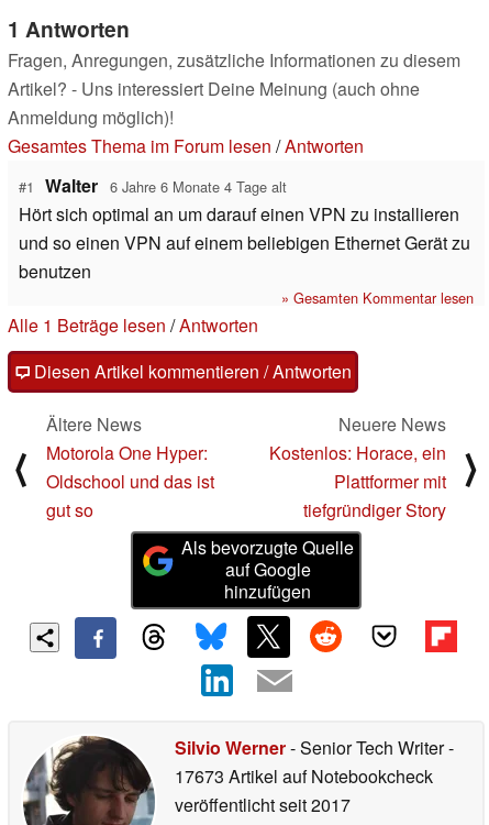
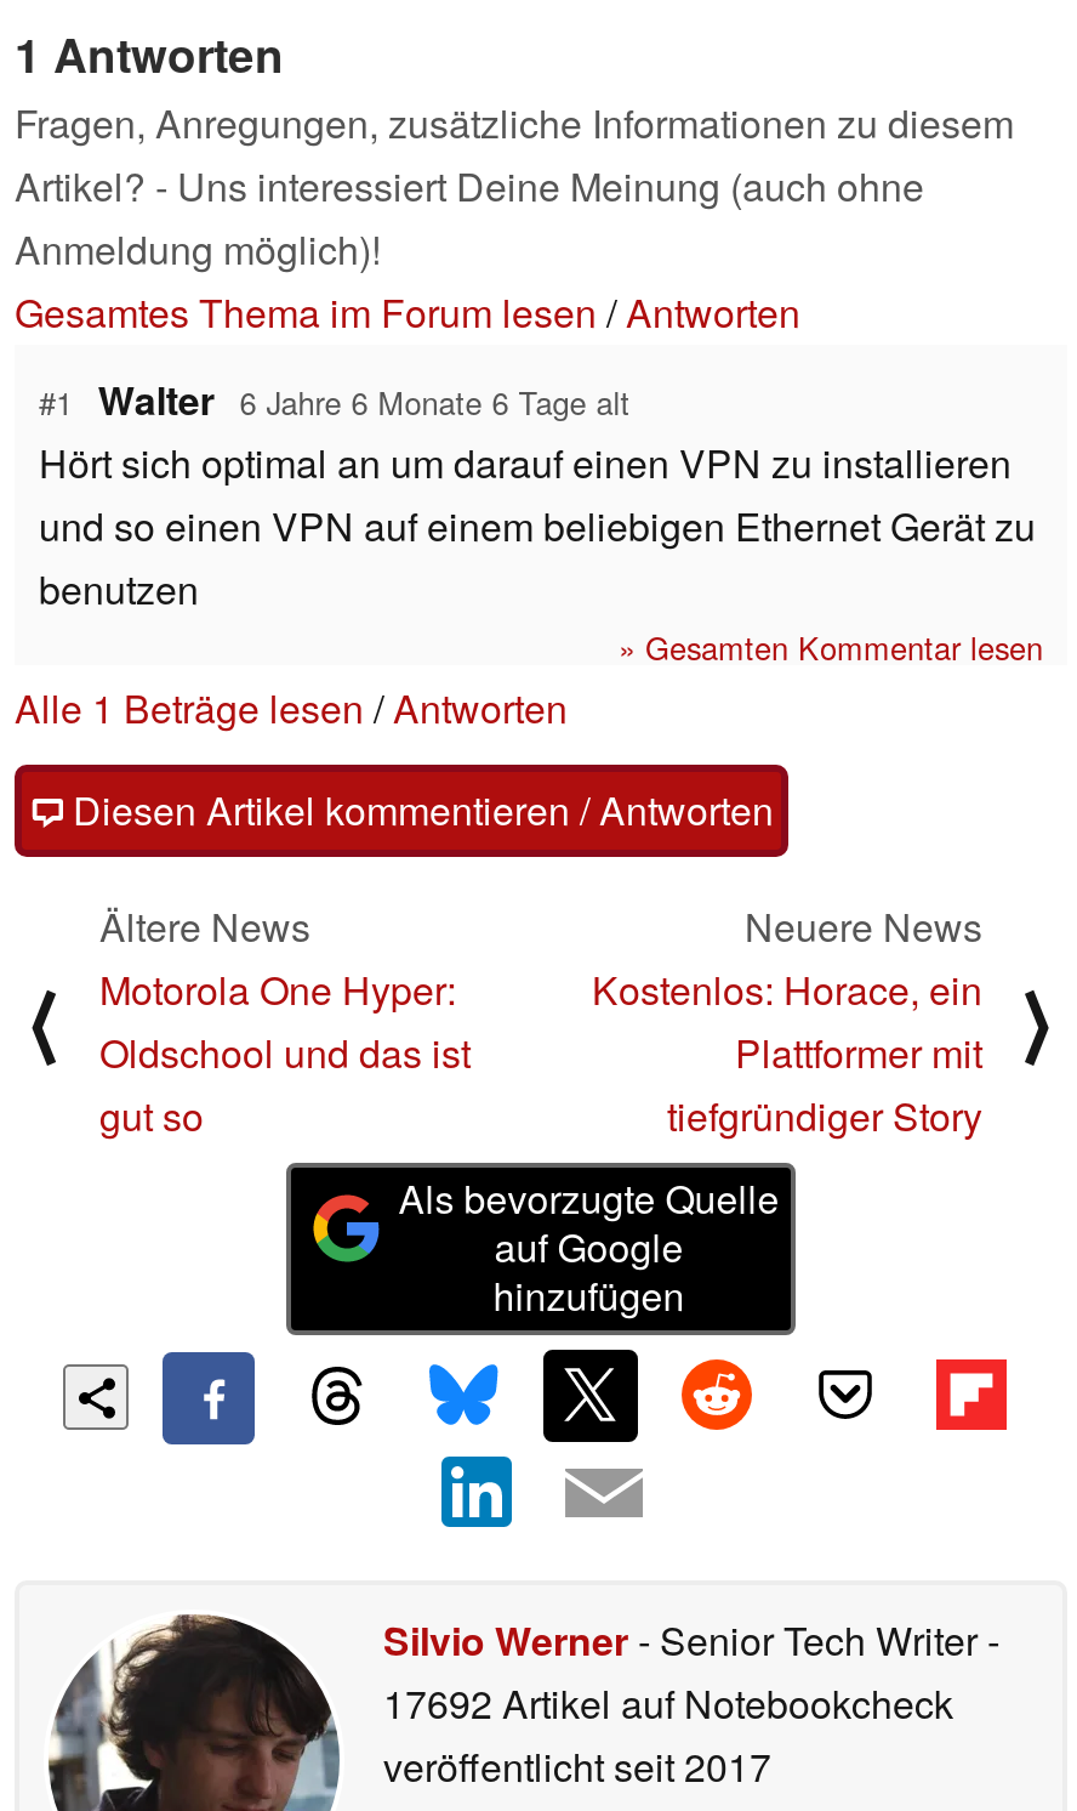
[19,173,287,198] #1 Walter 6 Jahre 6 Monate 4 Tage alt -> [39,371,630,427] #1 Walter 6 Jahre 6 Monate 6 Tage alt
[175,763,433,789] 17673 Artikel auf Notebookcheck -> [383,1675,953,1731] 17692 Artikel auf Notebookcheck

